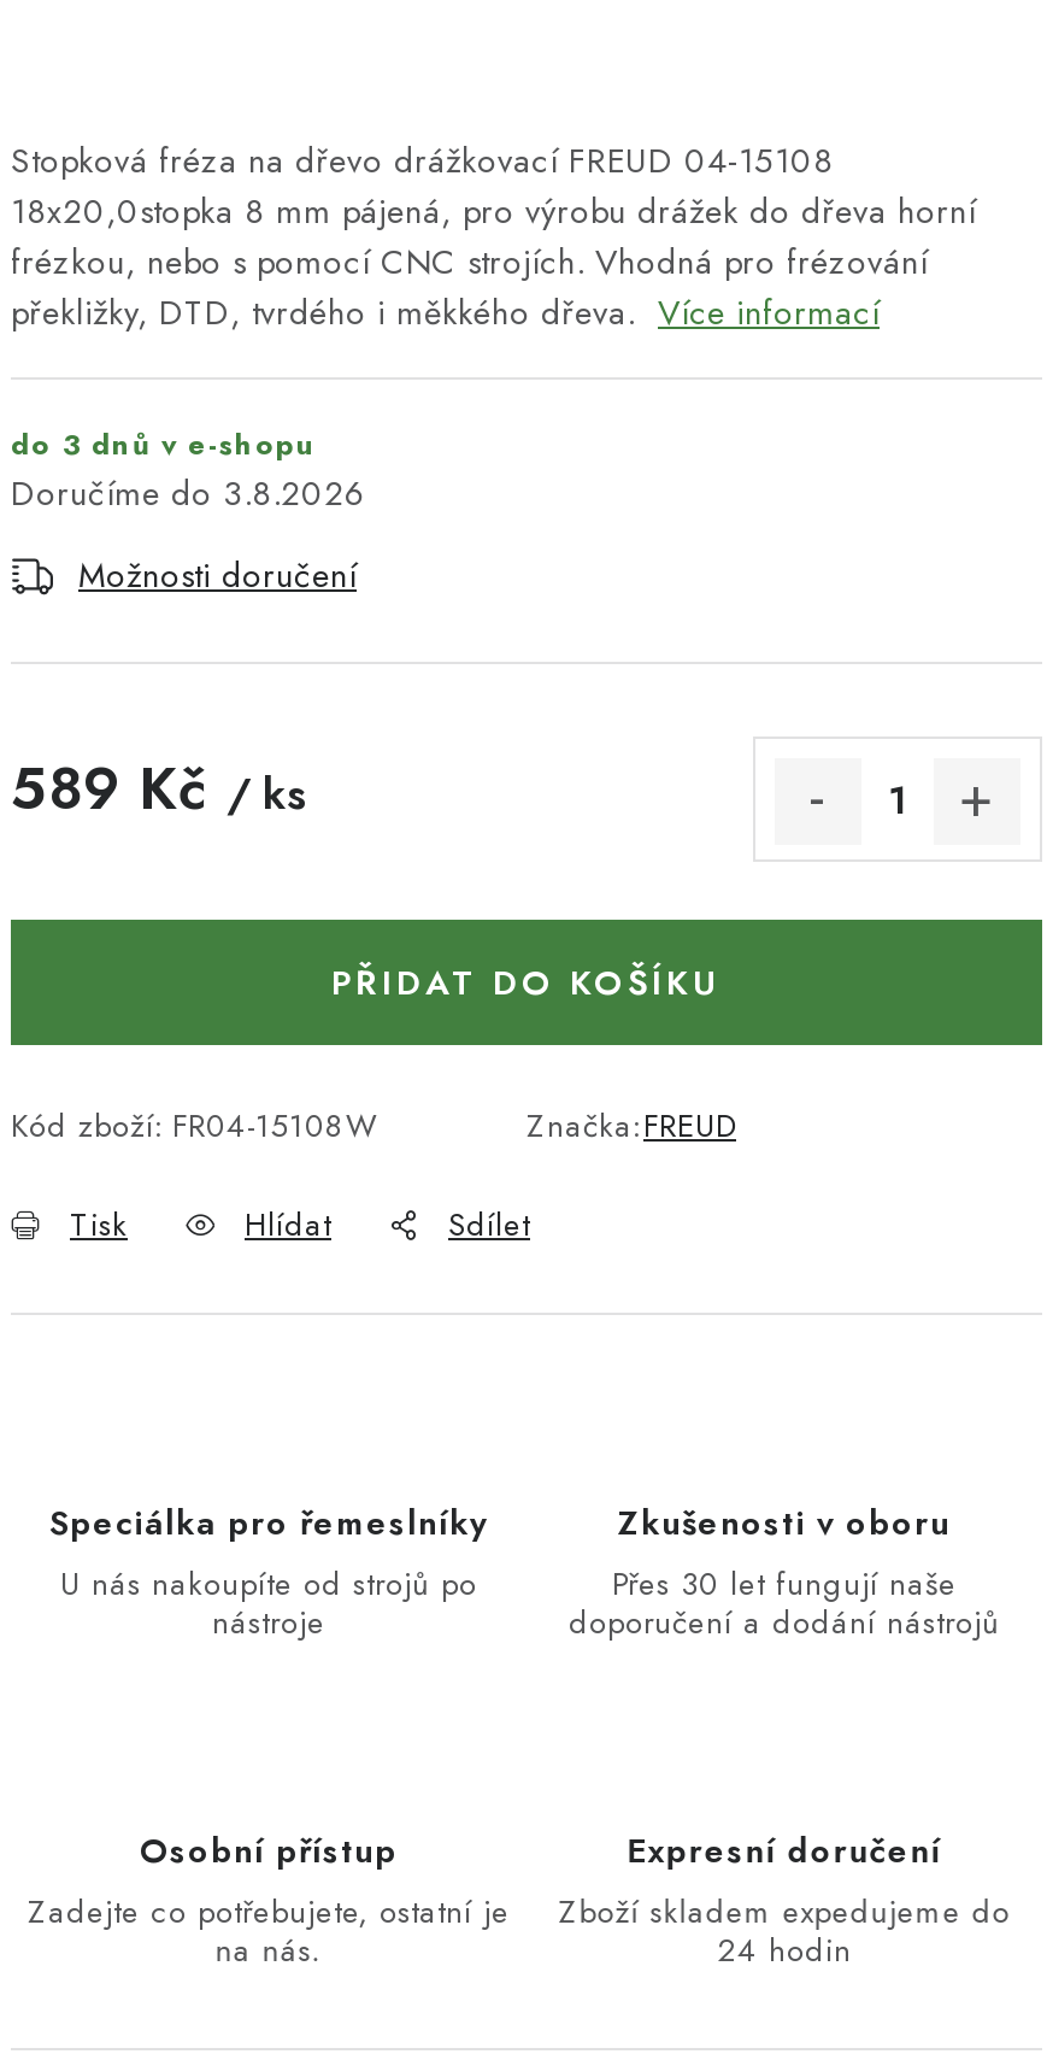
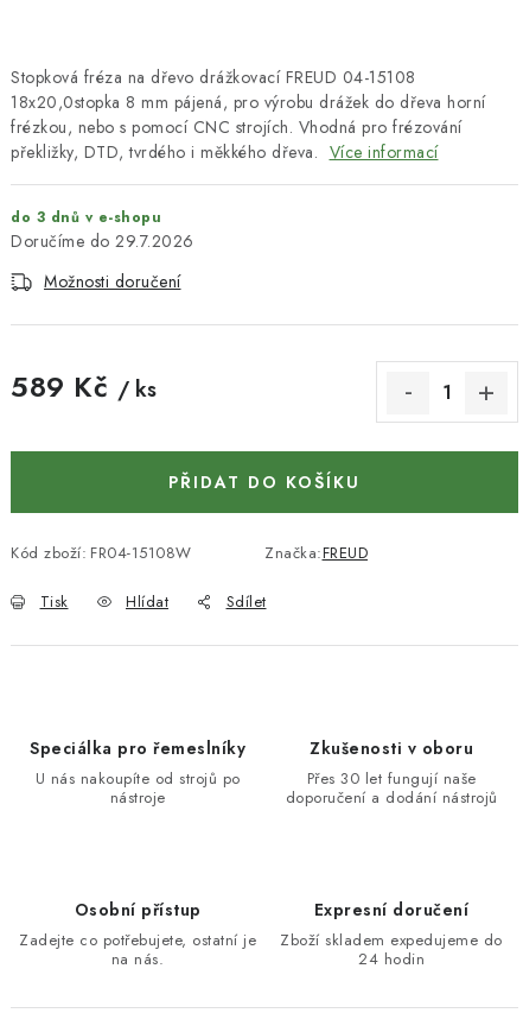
[212,469,367,517] 3.8.2026 -> [110,229,194,253] 29.7.2026

